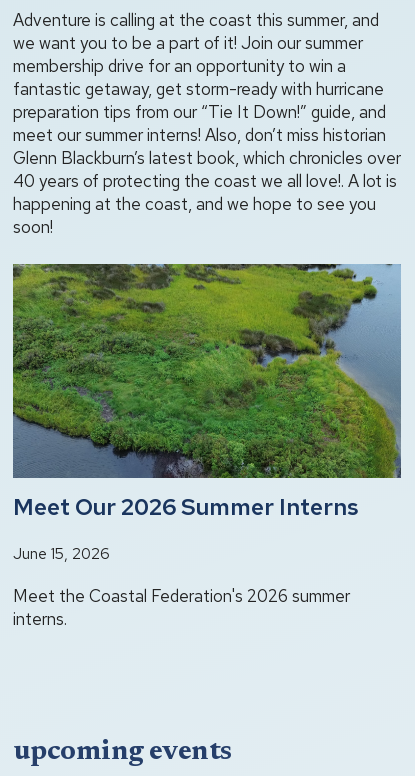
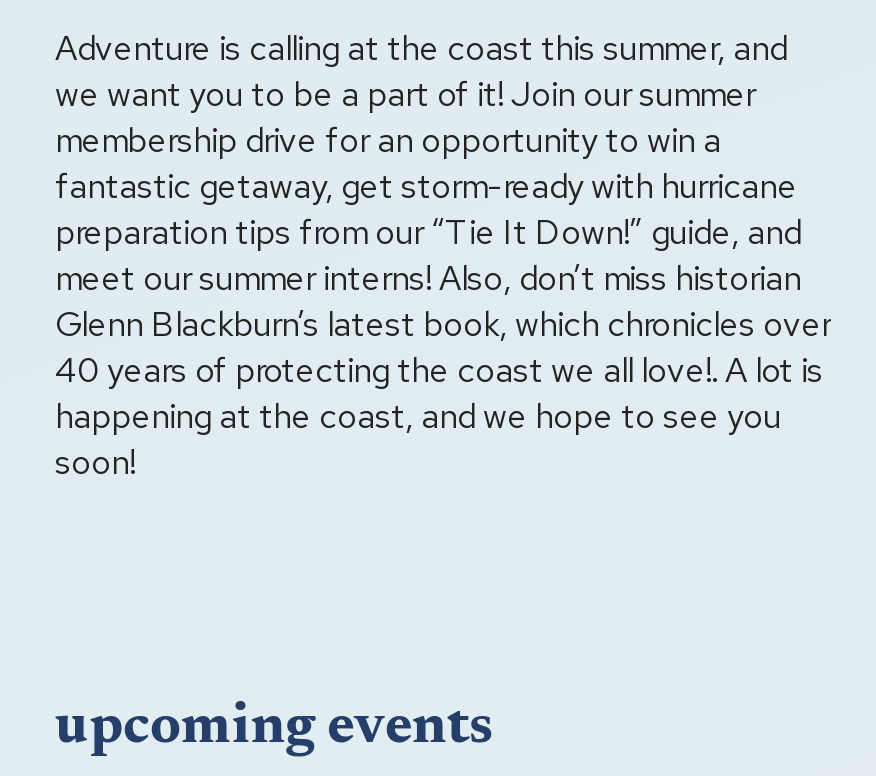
[12,263,402,630] [image] | Meet Our 2026 Summer Interns | June 15, 2026 | Meet the Coastal Federation's 2026 summer | interns. -> none

